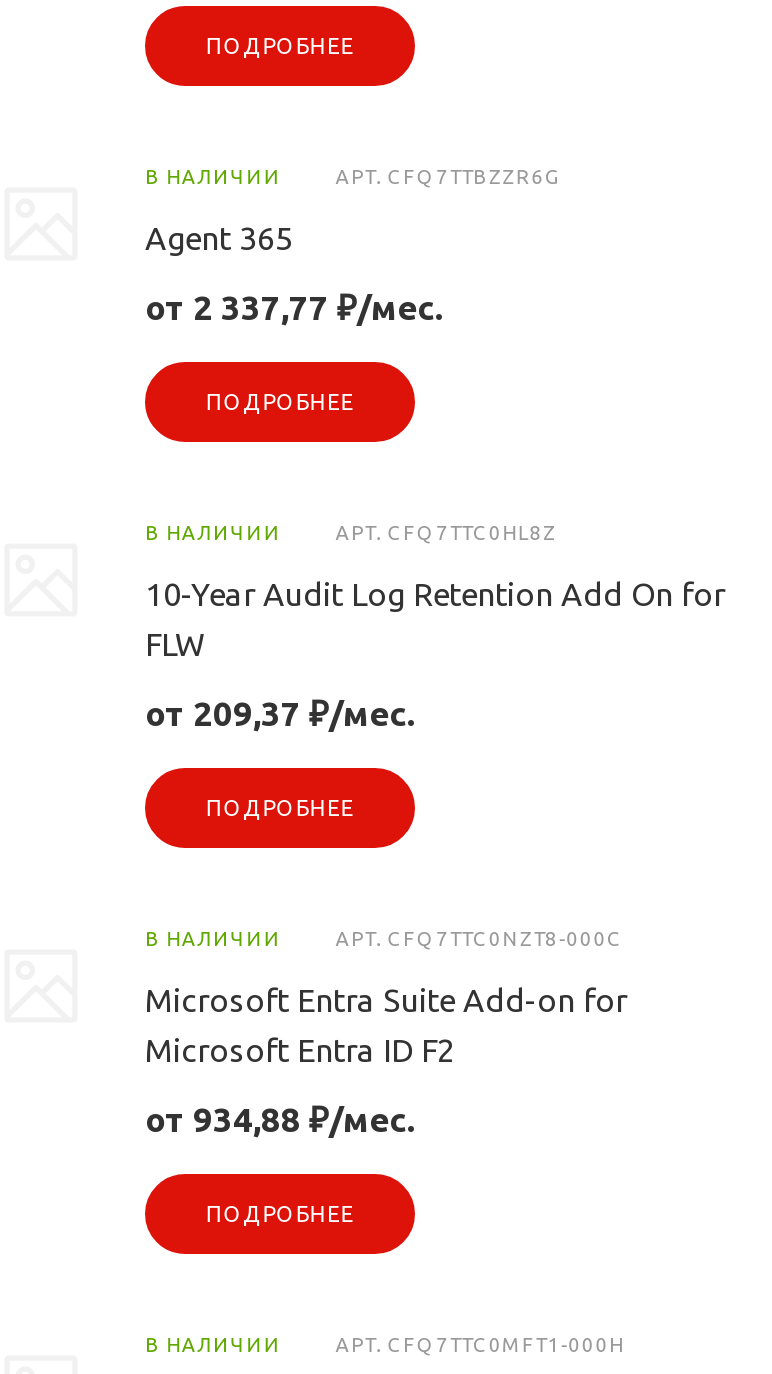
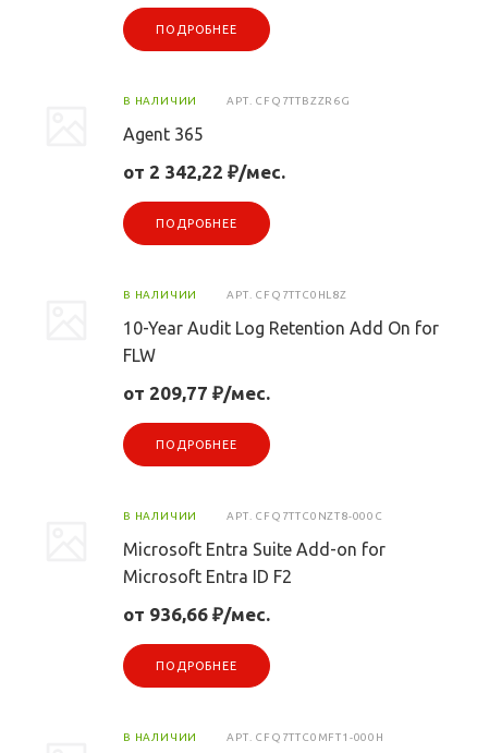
[145,288,443,326] от 2 337,77 ₽/мес. -> [123,161,285,182] от 2 342,22 ₽/мес.
[145,694,415,732] от 209,37 ₽/мес. -> [123,383,270,403] от 209,77 ₽/мес.
[145,1100,415,1138] от 934,88 ₽/мес. -> [123,604,270,625] от 936,66 ₽/мес.

